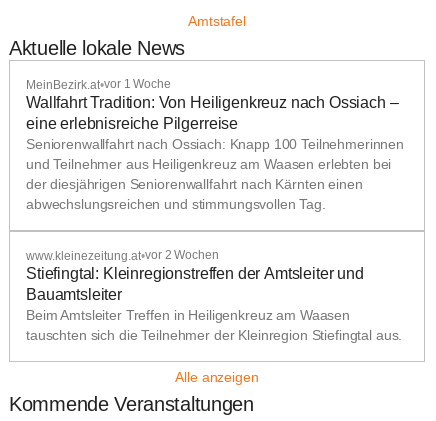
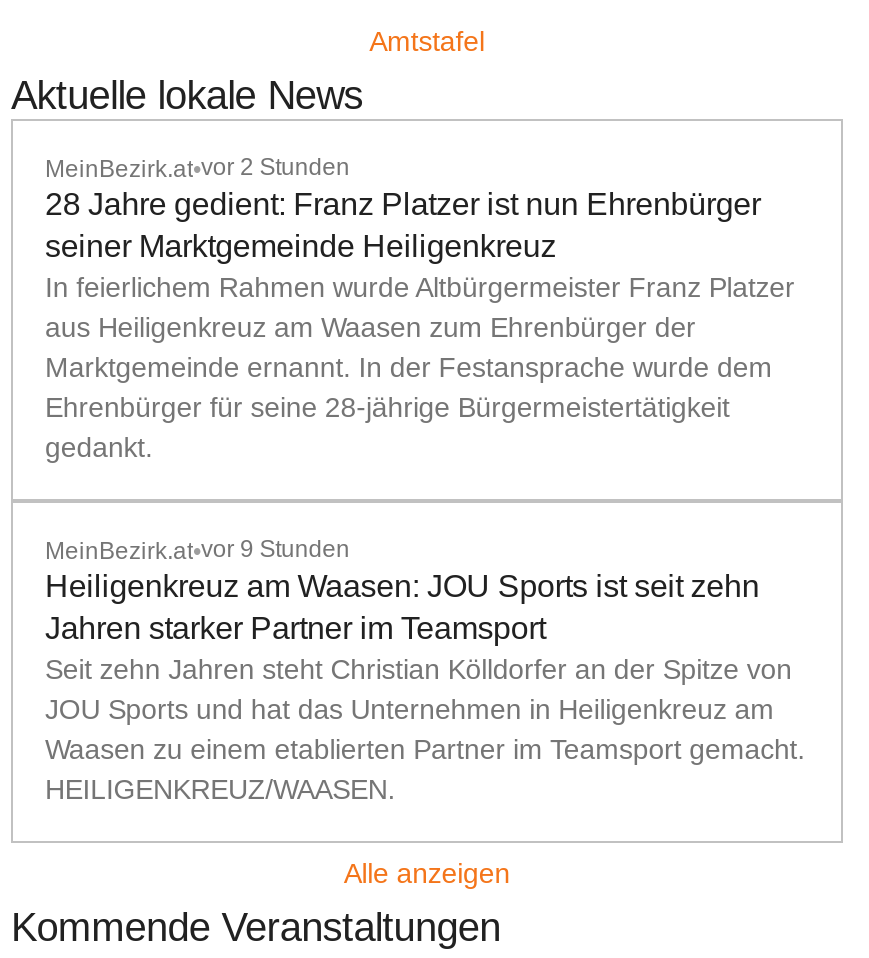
[26,77,404,212] MeinBezirk.at•vor 1 Woche | Wallfahrt Tradition: Von Heiligenkreuz nach Ossiach – | eine erlebnisreiche Pilgerreise | Seniorenwallfahrt nach Ossiach: Knapp 100 Teilnehmerinnen | und Teilnehmer aus Heiligenkreuz am Waasen erlebten bei | der diesjährigen Seniorenwallfahrt nach Kärnten einen | abwechslungsreichen und stimmungsvollen Tag. -> [45,153,795,463] MeinBezirk.at•vor 2 Stunden | 28 Jahre gedient: Franz Platzer ist nun Ehrenbürger | seiner Marktgemeinde Heiligenkreuz | In feierlichem Rahmen wurde Altbürgermeister Franz Platzer | aus Heiligenkreuz am Waasen zum Ehrenbürger der | Marktgemeinde ernannt. In der Festansprache wurde dem | Ehrenbürger für seine 28-jährige Bürgermeistertätigkeit | gedankt.
[26,248,402,343] www.kleinezeitung.at•vor 2 Wochen | Stiefingtal: Kleinregionstreffen der Amtsleiter und | Bauamtsleiter | Beim Amtsleiter Treffen in Heiligenkreuz am Waasen | tauschten sich die Teilnehmer der Kleinregion Stiefingtal aus. -> [45,535,805,805] MeinBezirk.at•vor 9 Stunden | Heiligenkreuz am Waasen: JOU Sports ist seit zehn | Jahren starker Partner im Teamsport | Seit zehn Jahren steht Christian Kölldorfer an der Spitze von | JOU Sports und hat das Unternehmen in Heiligenkreuz am | Waasen zu einem etablierten Partner im Teamsport gemacht. | HEILIGENKREUZ/WAASEN.

